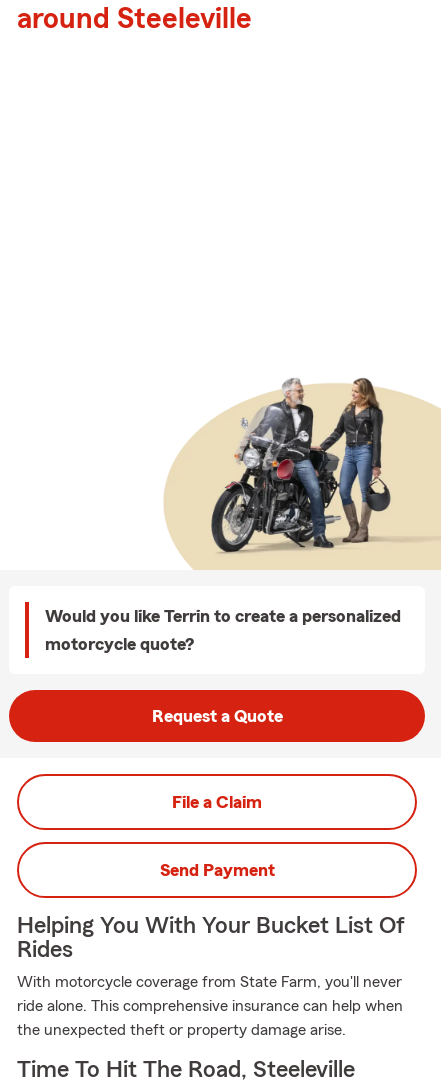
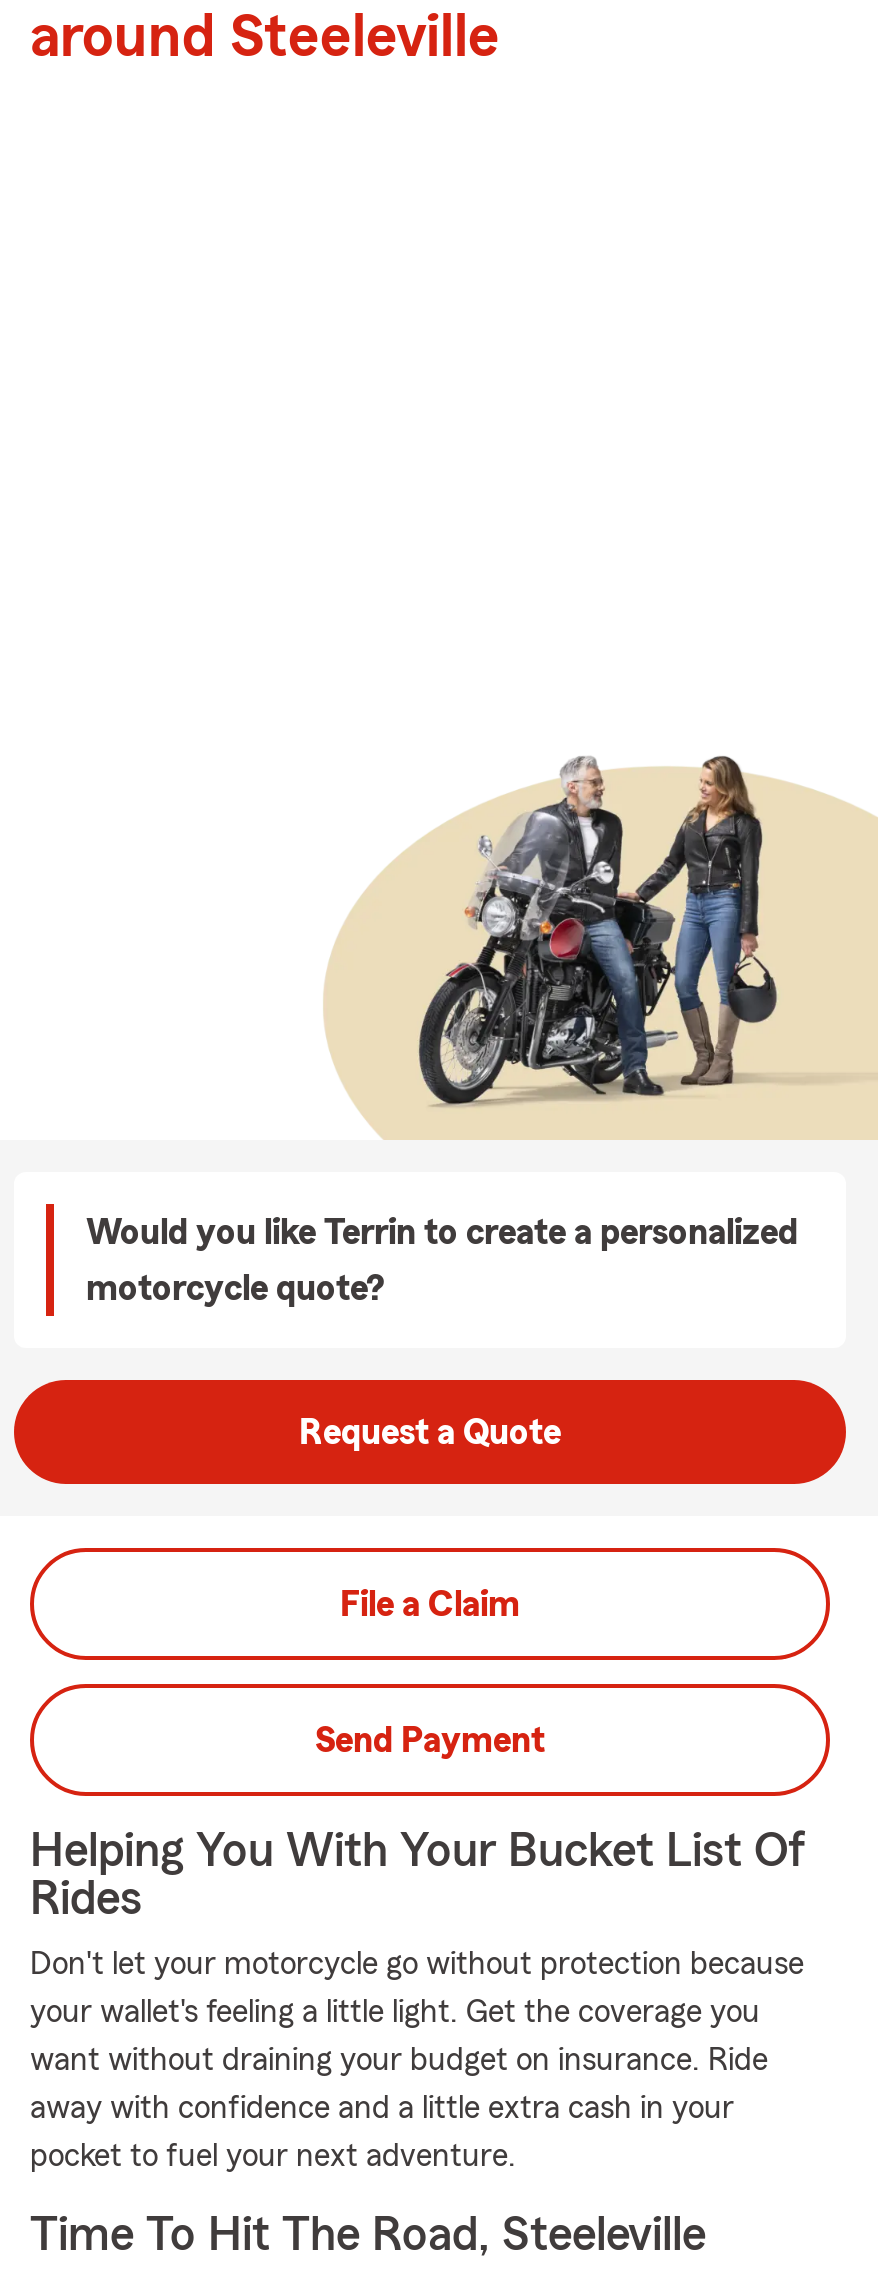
[17,974,403,1038] With motorcycle coverage from State Farm, you'll never | ride alone. This comprehensive insurance can help when | the unexpected theft or property damage arise. -> [30,1948,804,2172] Don't let your motorcycle go without protection because | your wallet's feeling a little light. Get the coverage you | want without draining your budget on insurance. Ride | away with confidence and a little extra cash in your | pocket to fuel your next adventure.

